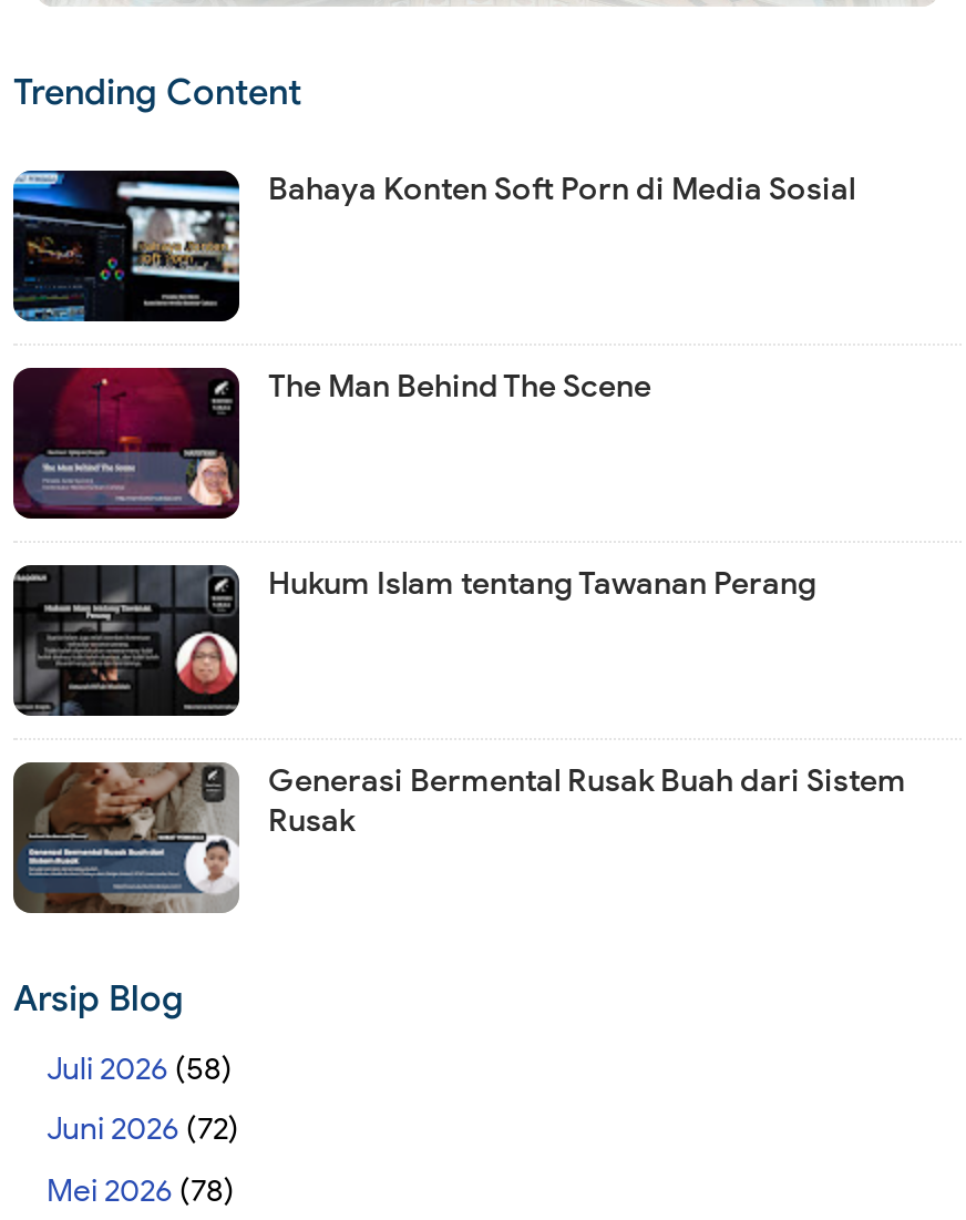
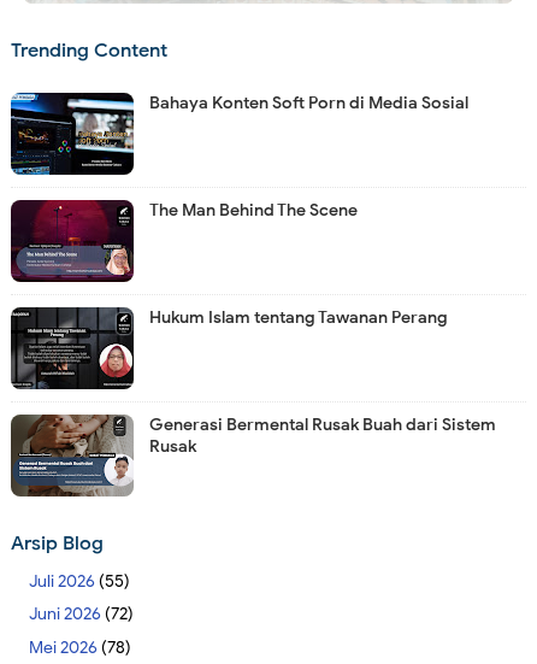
[47,1050,233,1088] Juli 2026 (58) -> [29,571,130,591] Juli 2026 (55)

